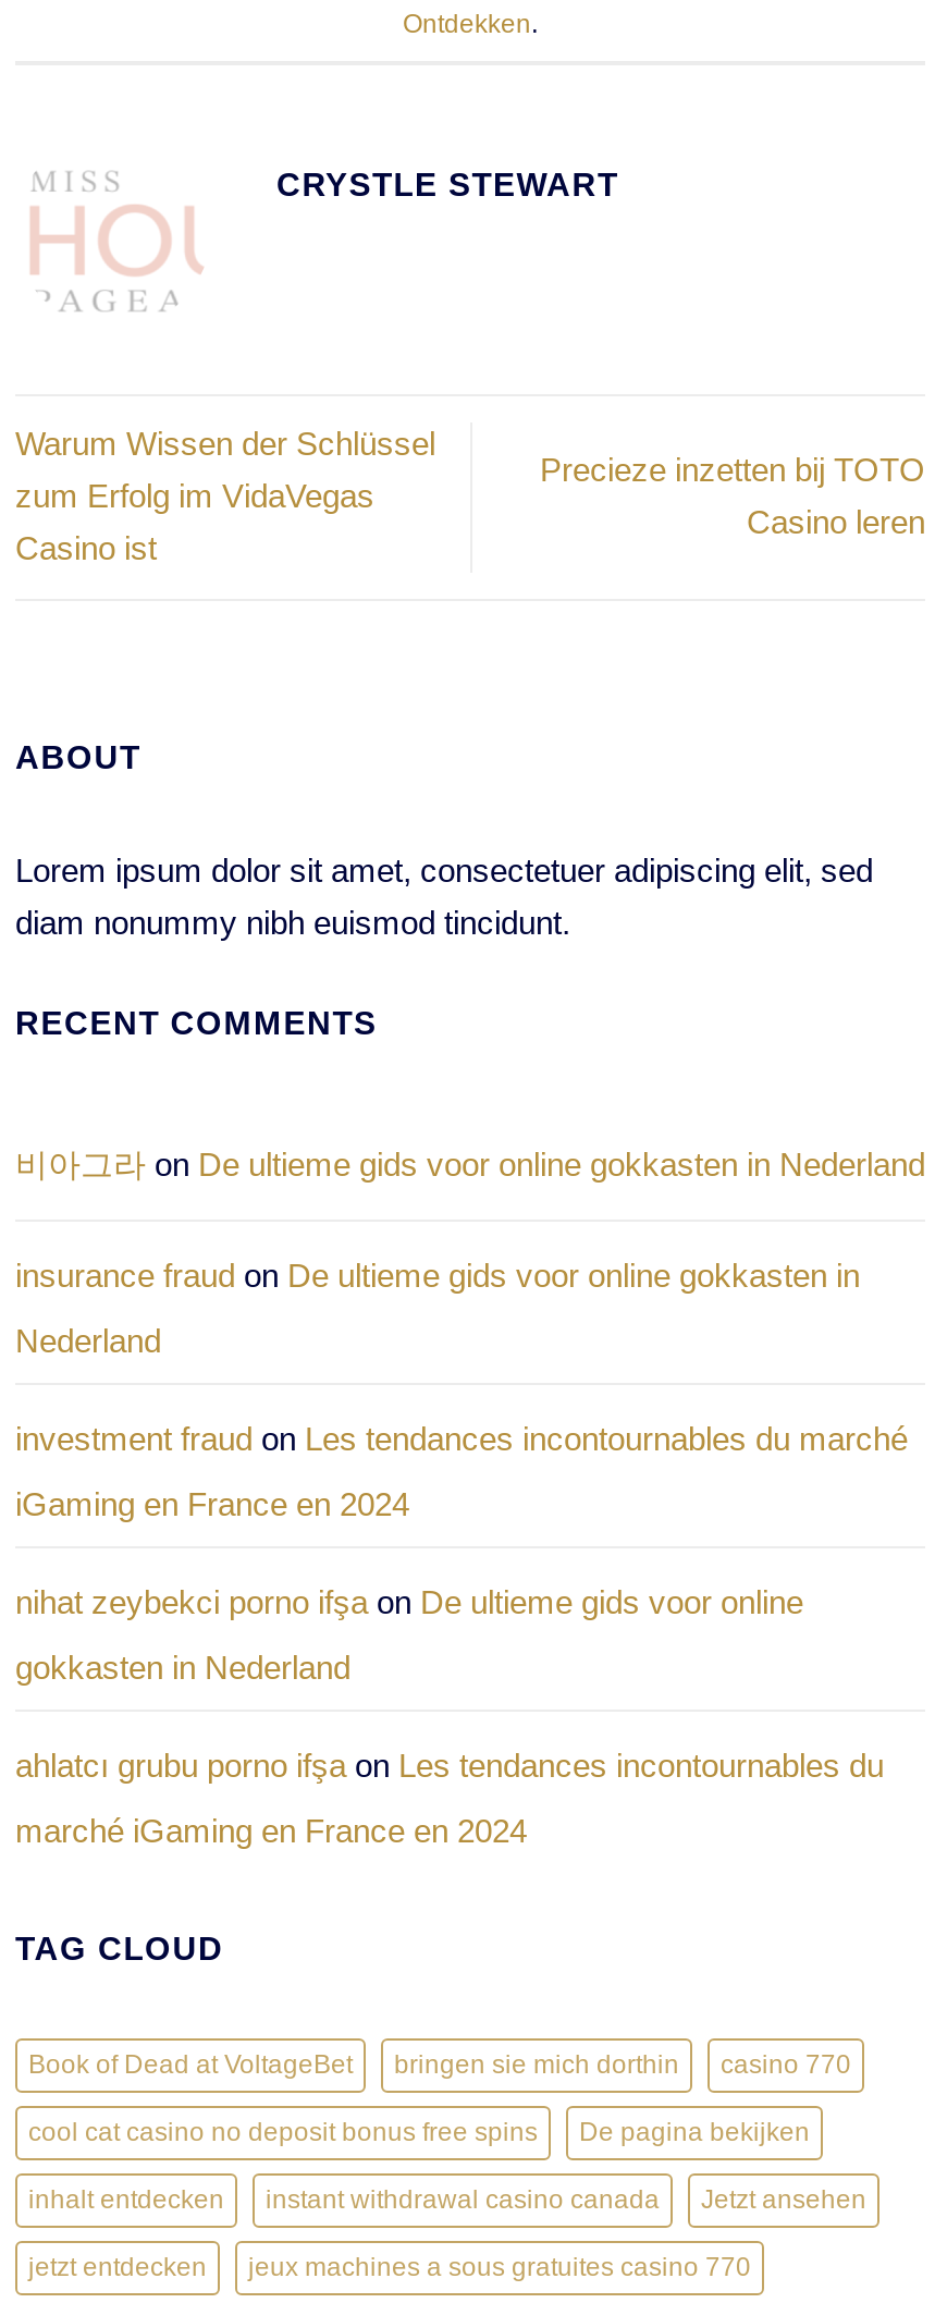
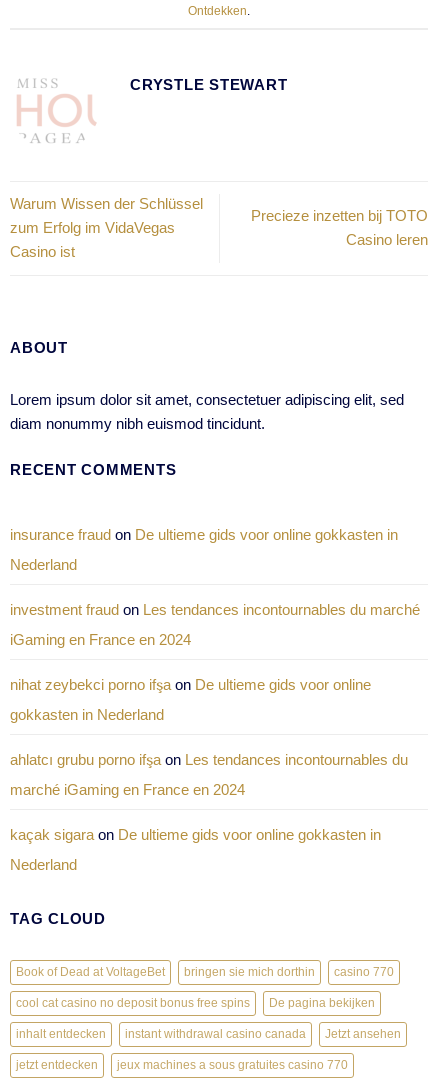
[15,1146,925,1183] 비아그라 on De ultieme gids voor online gokkasten in Nederland -> none
moved [15,1257,908,1849] -> [10,526,420,798]: insurance fraud on De ultieme gids voor online gokkasten in | Nederland | investment fraud on Les tendances incontournables du marché | iGaming en France en 2024 | nihat zeybekci porno ifşa on De ultieme gids voor online | gokkasten in Nederland | ahlatcı grubu porno ifşa on Les tendances incontournables du | marché iGaming en France en 2024
none -> [10,826,381,873] kaçak sigara on De ultieme gids voor online gokkasten in | Nederland

